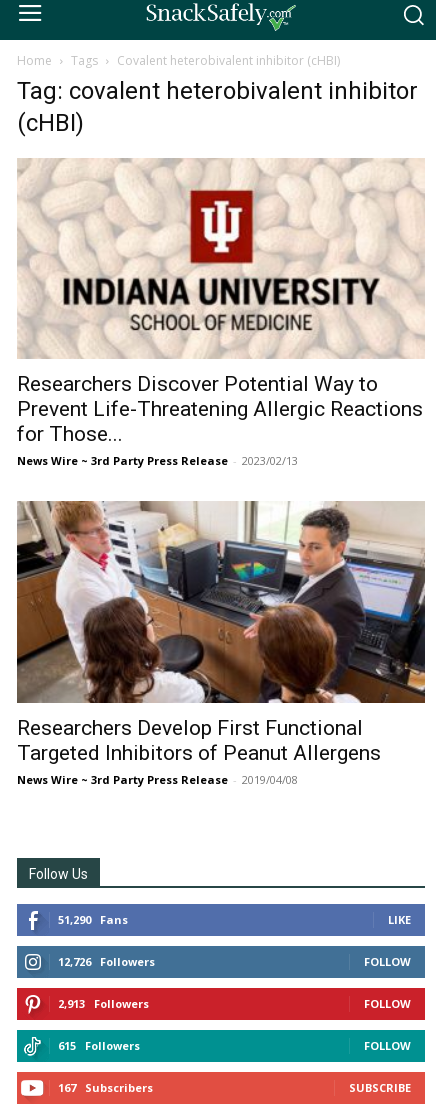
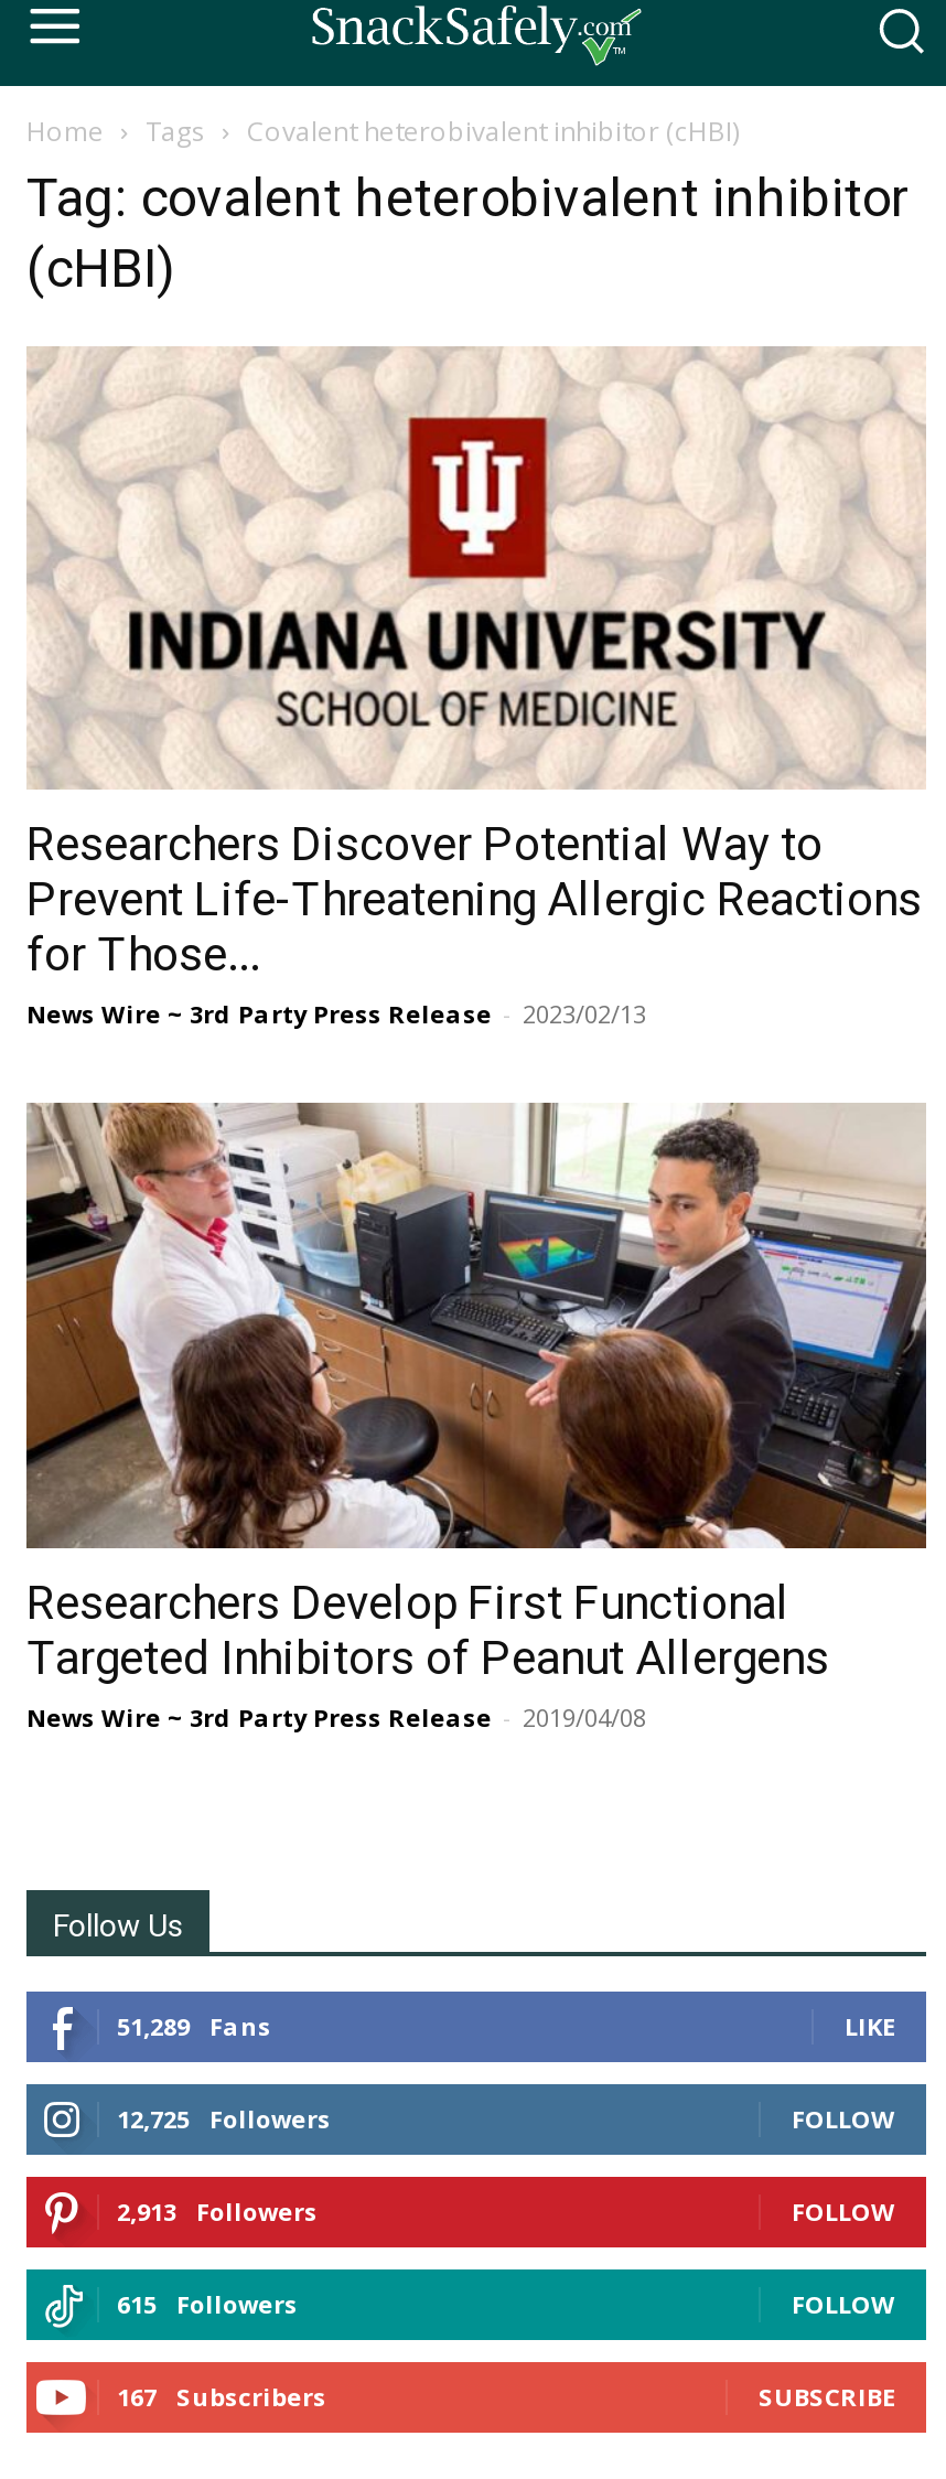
[58,911,128,926] 51,290 Fans -> [117,2008,271,2041] 51,289 Fans
[58,953,155,968] 12,726 Followers -> [117,2101,331,2134] 12,725 Followers

